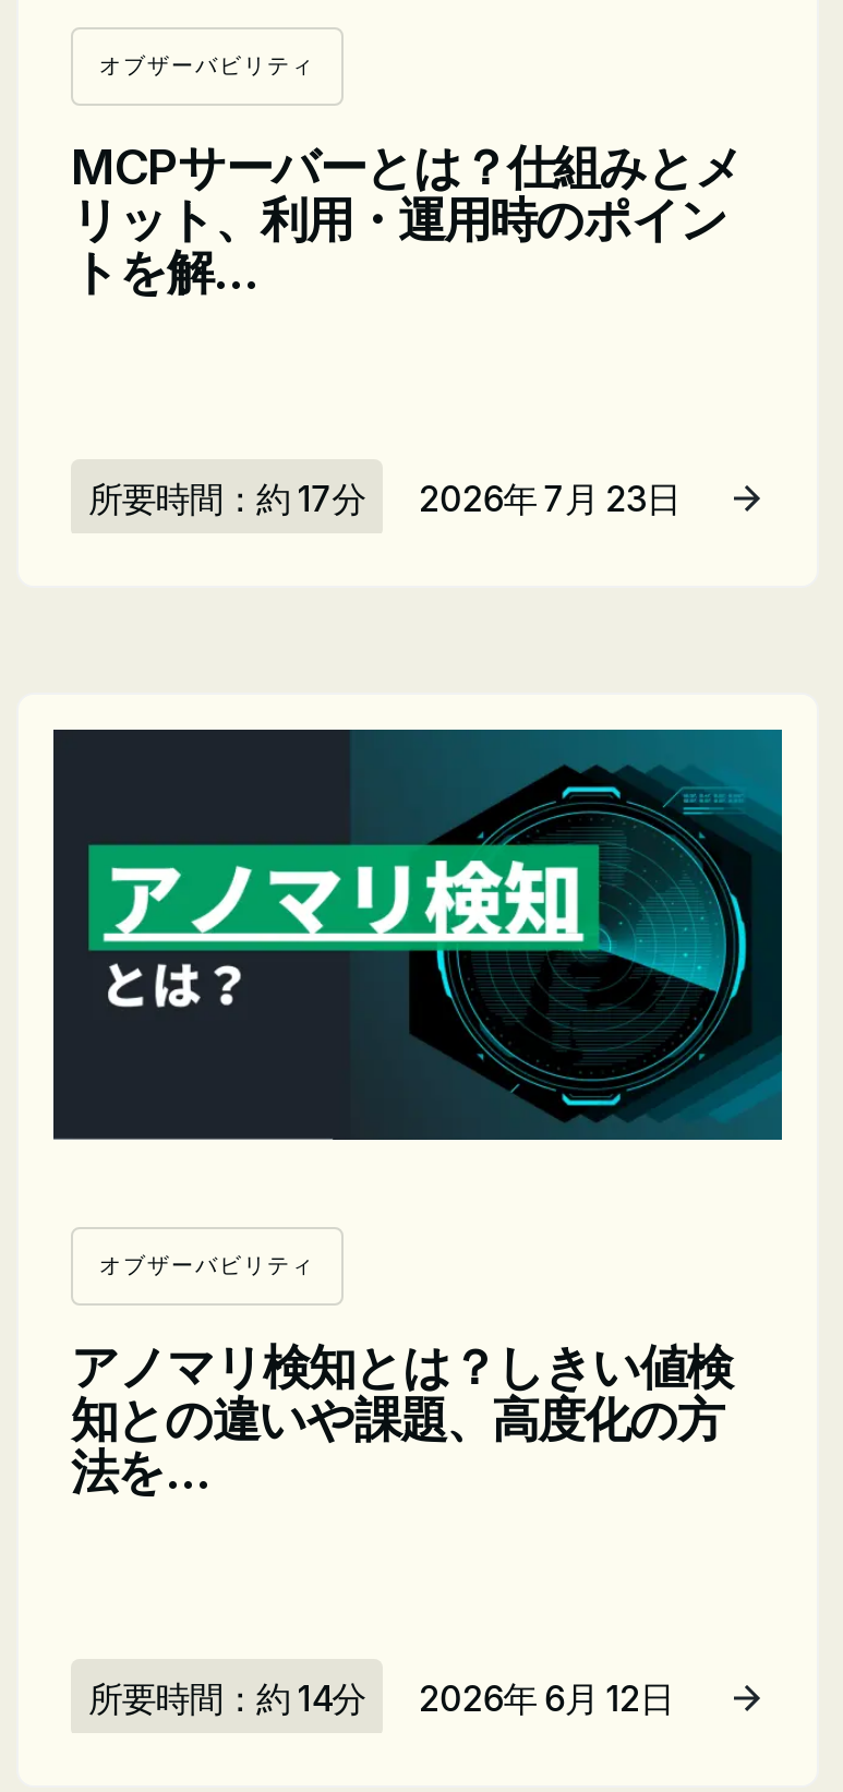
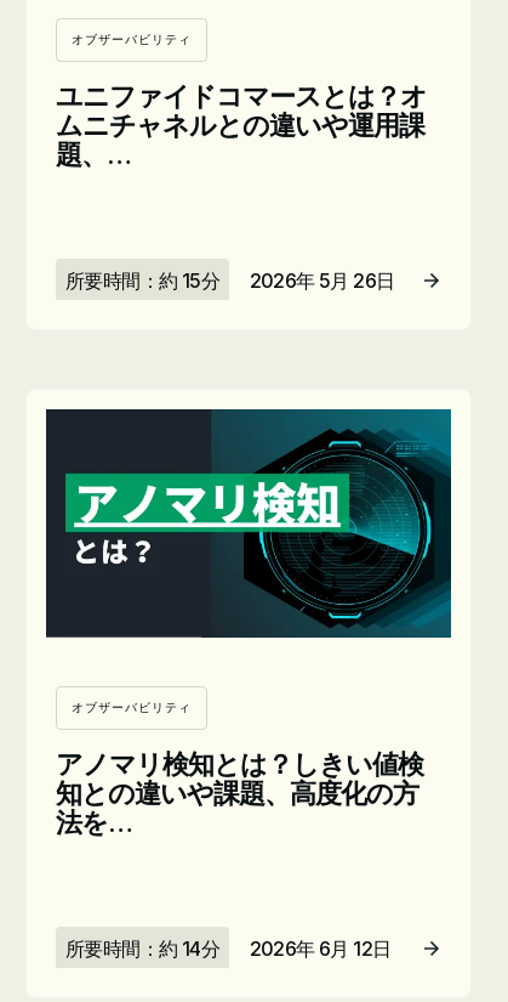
[71,139,743,300] MCPサーバーとは？仕組みとメ | リット、利用・運用時のポイン | トを解… -> [56,80,427,170] ユニファイドコマースとは？オ | ムニチャネルとの違いや運用課 | 題、…
[88,477,680,520] 所要時間：約 17分 | 2026年 7月 23日 -> [65,269,394,293] 所要時間：約 15分 | 2026年 5月 26日

